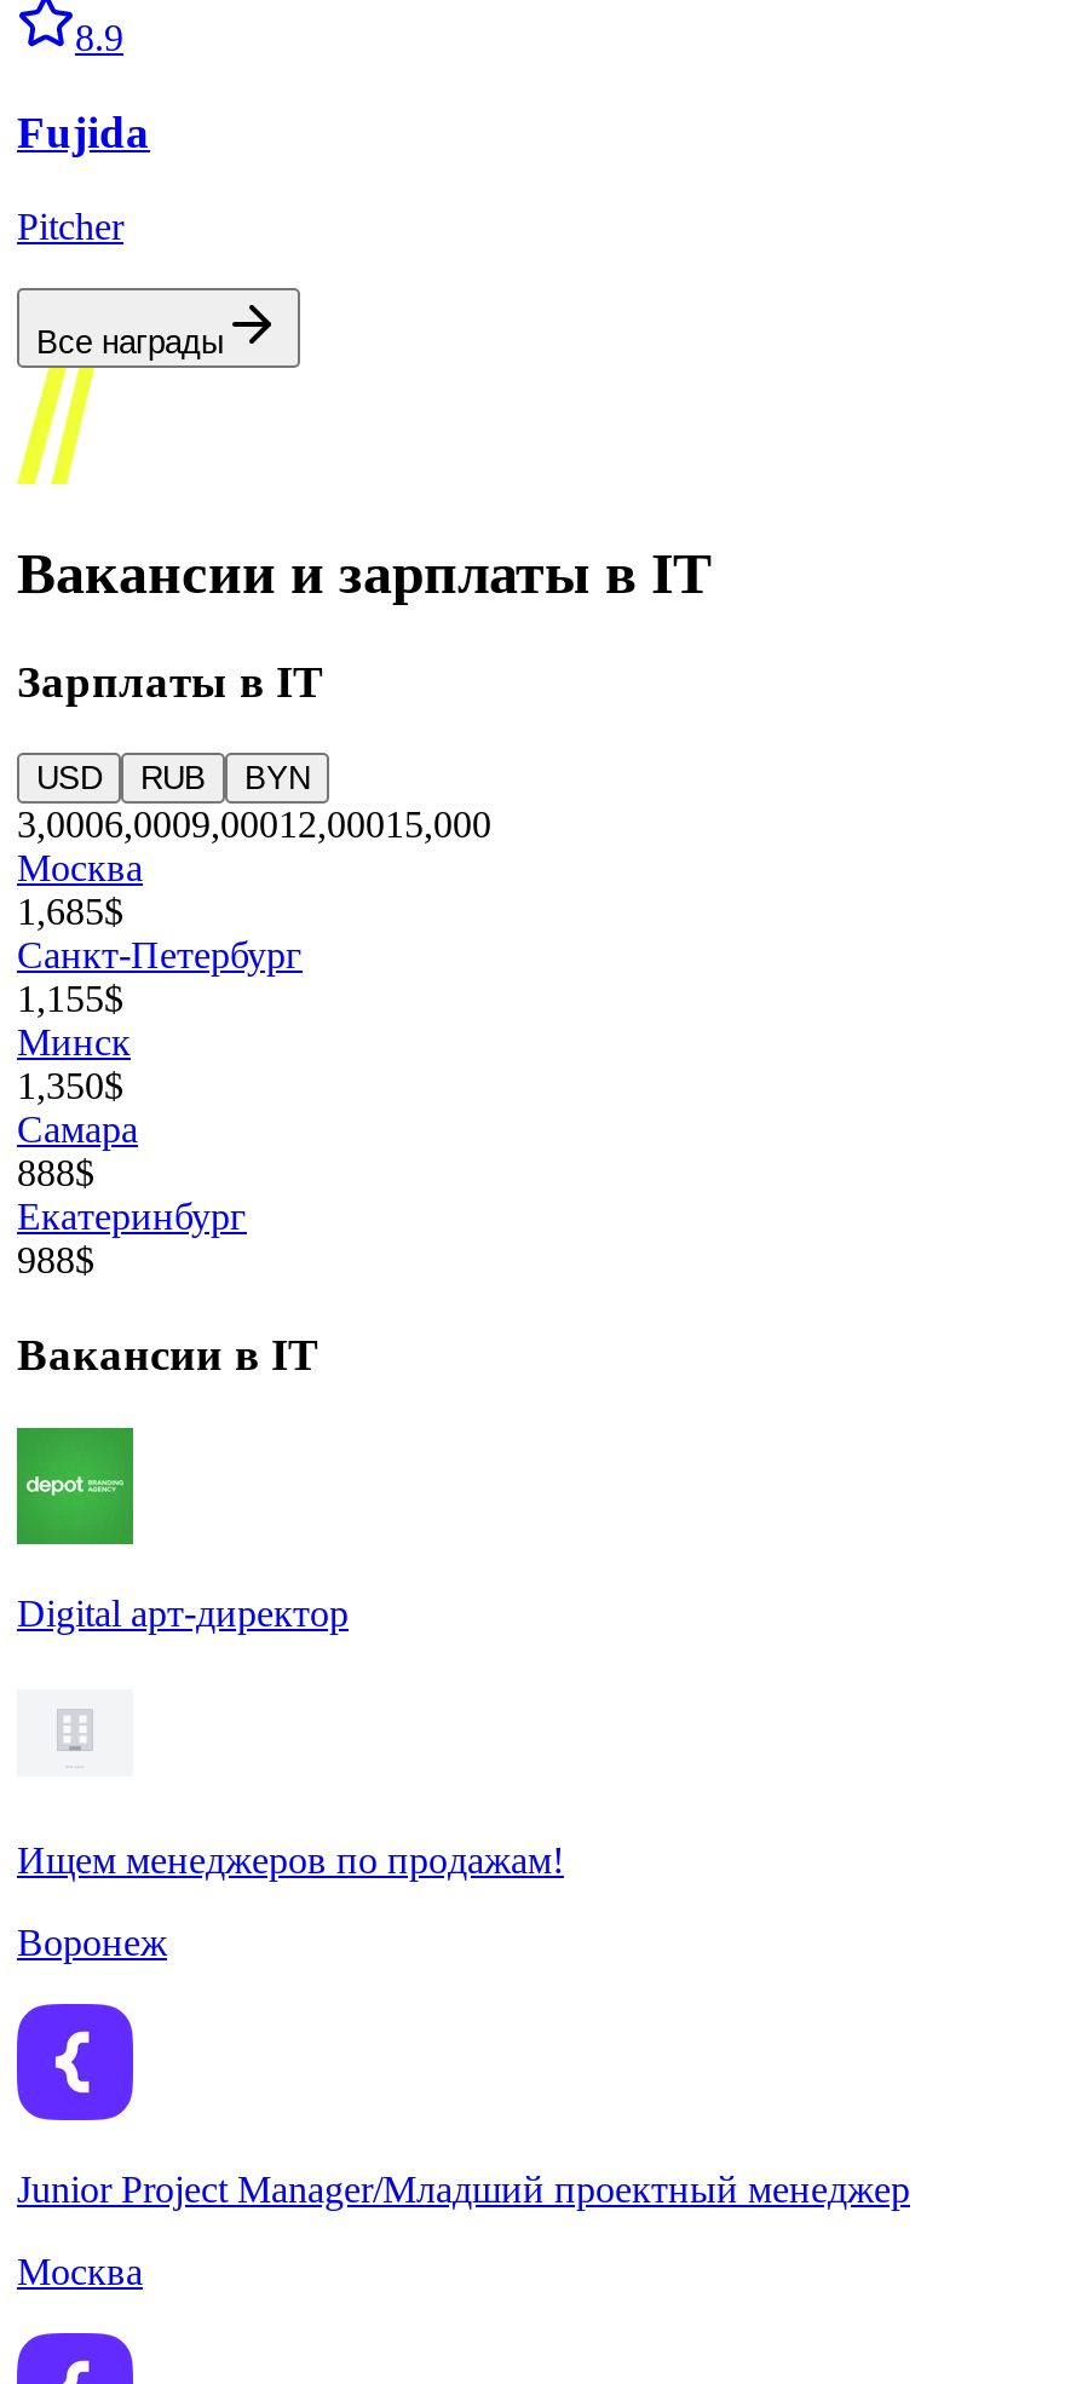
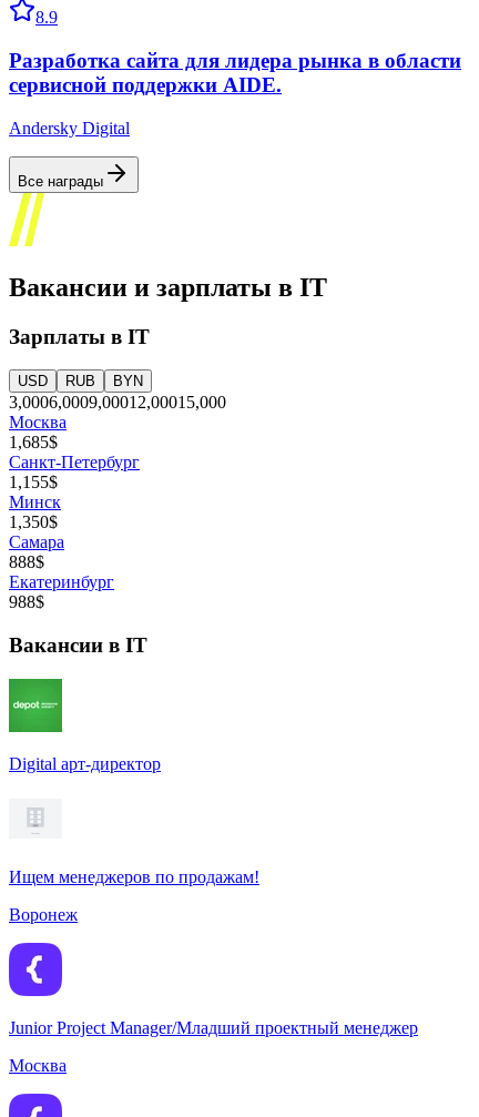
[17,107,150,158] Fujida -> [9,49,461,97] Разработка сайта для лидера рынка в области | сервисной поддержки AIDE.
[17,205,123,247] Pitcher -> [9,119,130,137] Andersky Digital

